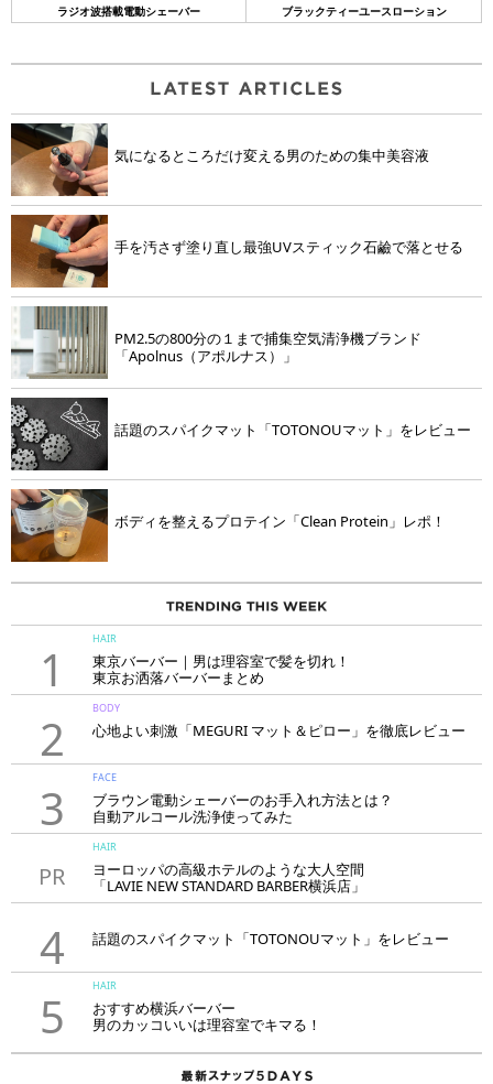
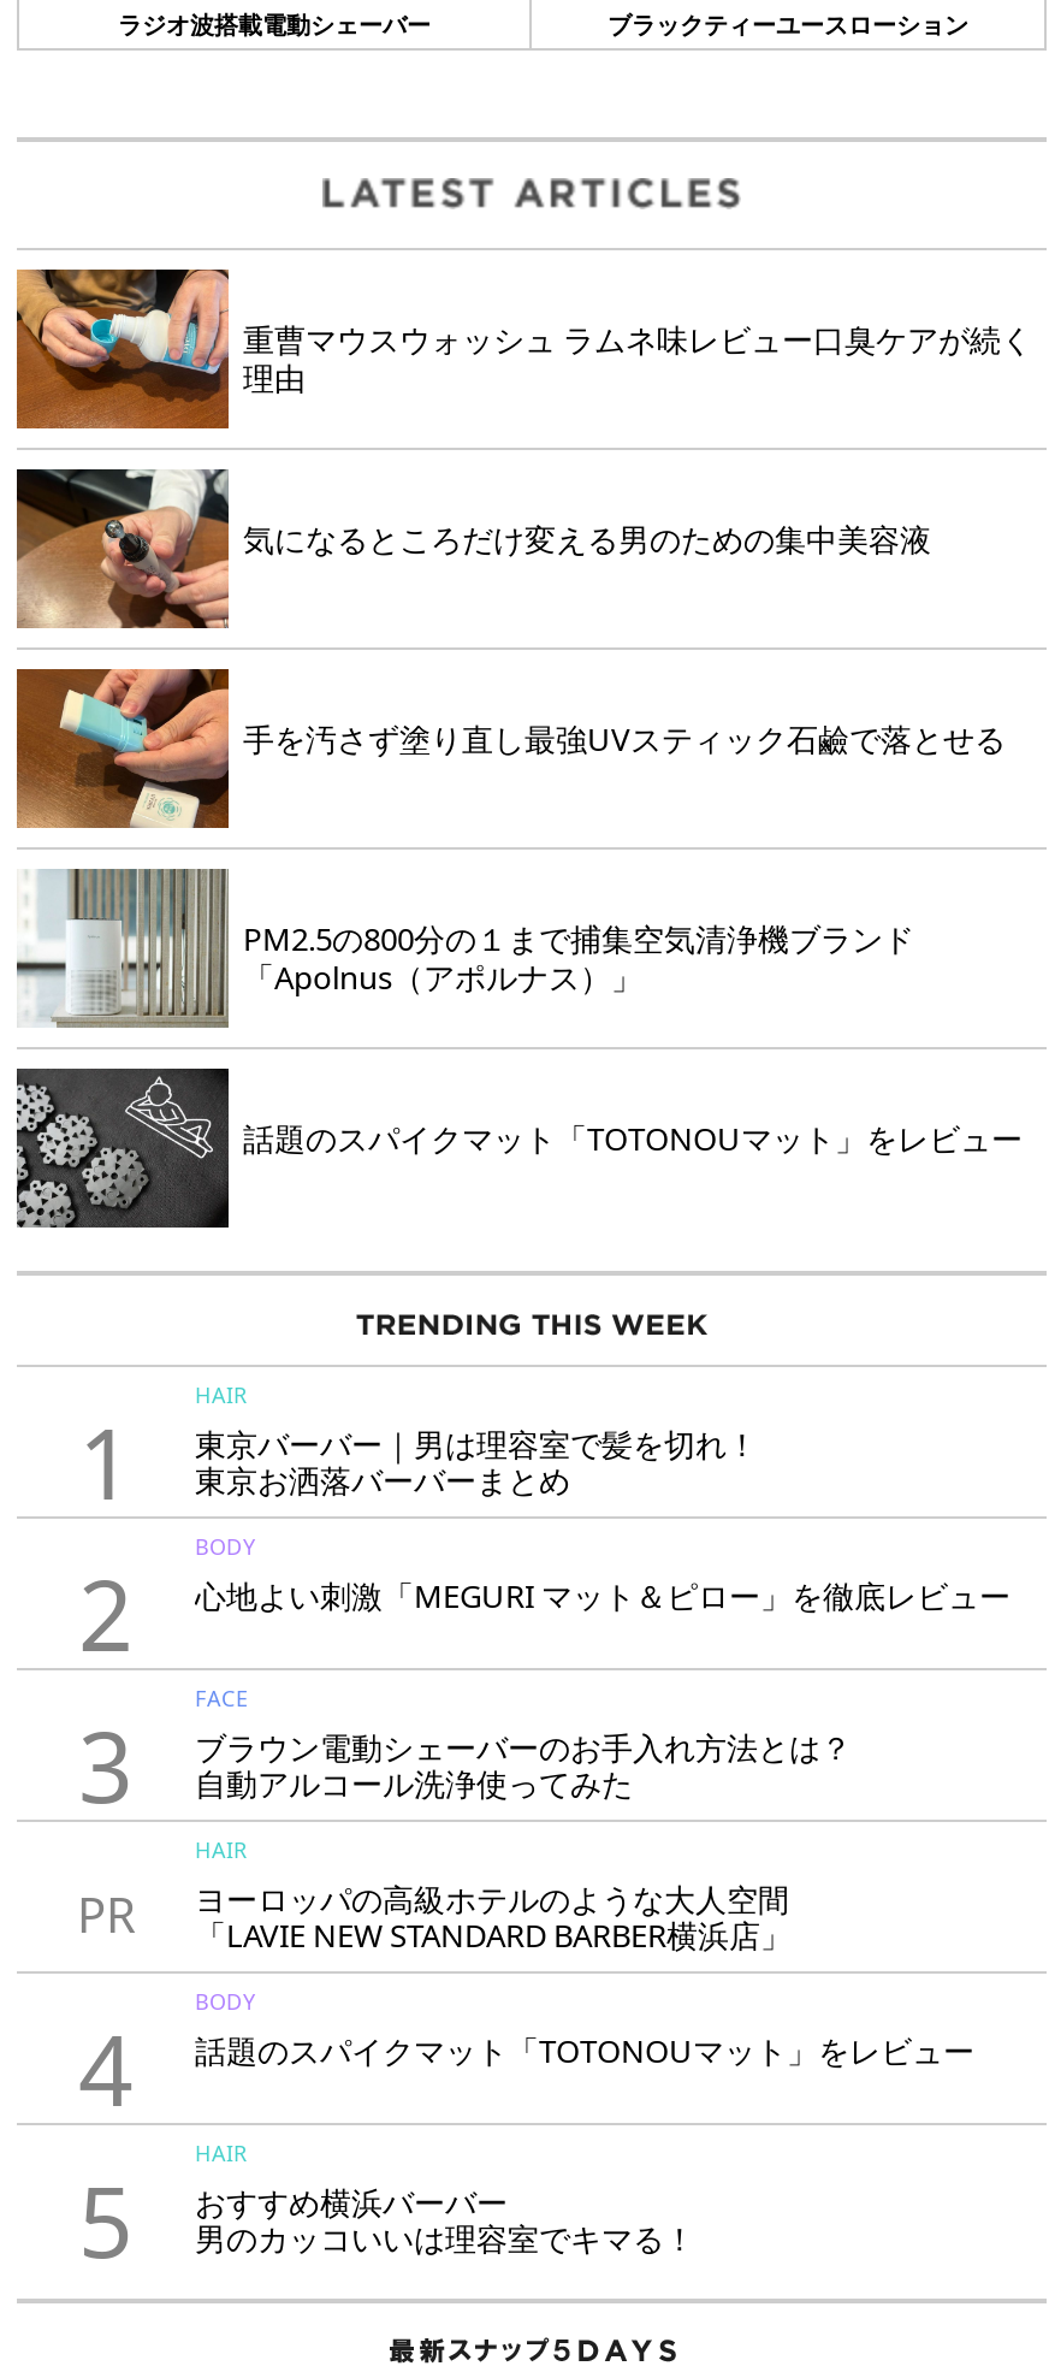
none -> [14,267,1032,431] [image] | 重曹マウスウォッシュ ラムネ味レビュー口臭ケアが続く | 理由
moved [10,122,471,440] -> [14,467,1023,1160]: [image] | 気になるところだけ変える男のための集中美容液 | 手を汚さず塗り直し最強UVスティック石鹼で落とせる | PM2.5の800分の１まで捕集空気清浄機ブランド | 「Apolnus（アポルナス）」 | 話題のスパイクマット「TOTONOUマット」をレビュー
[10,488,446,563] [image] | ボディを整えるプロテイン「Clean Protein」レポ！ -> none
none -> [195,1986,255,2017] BODY

